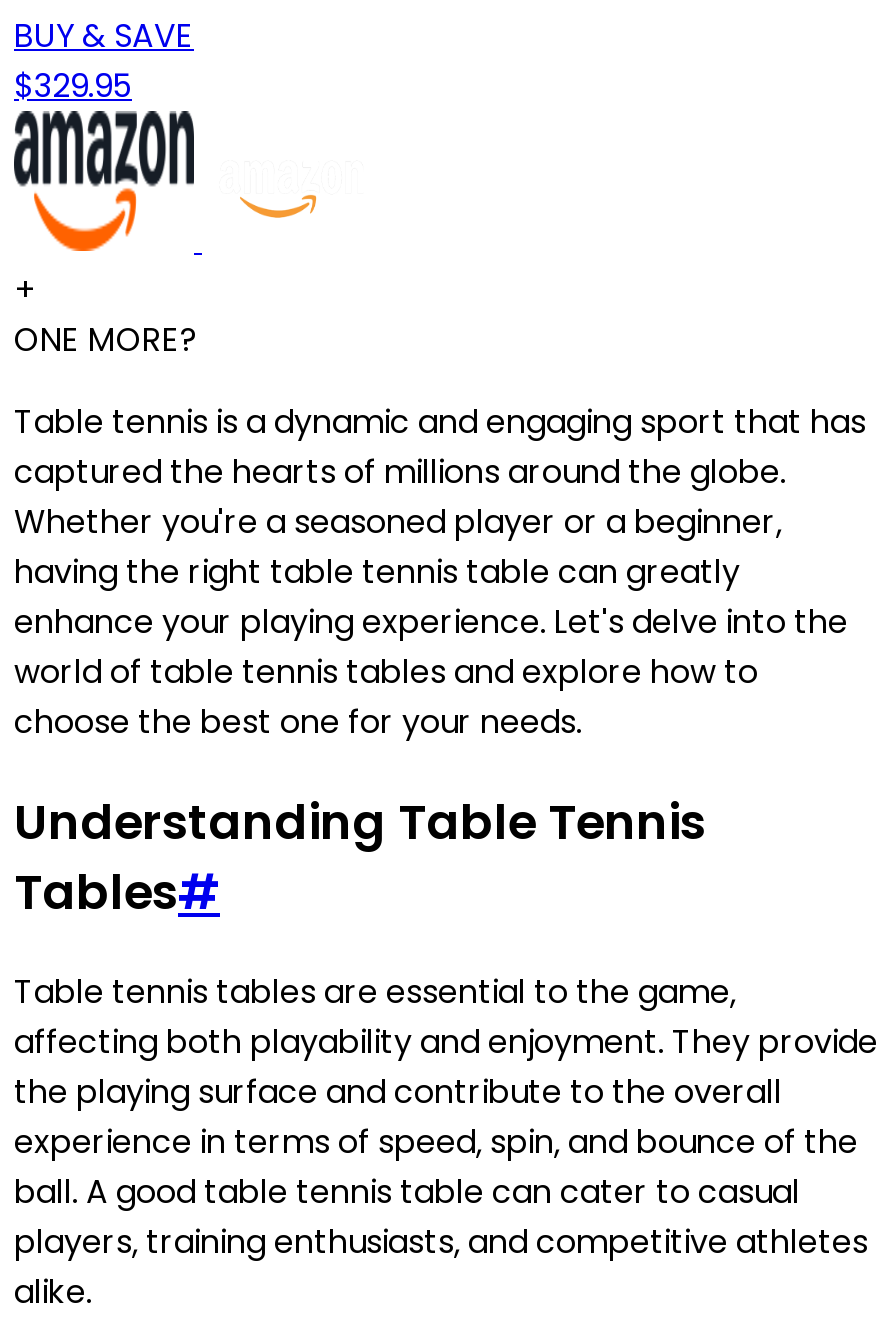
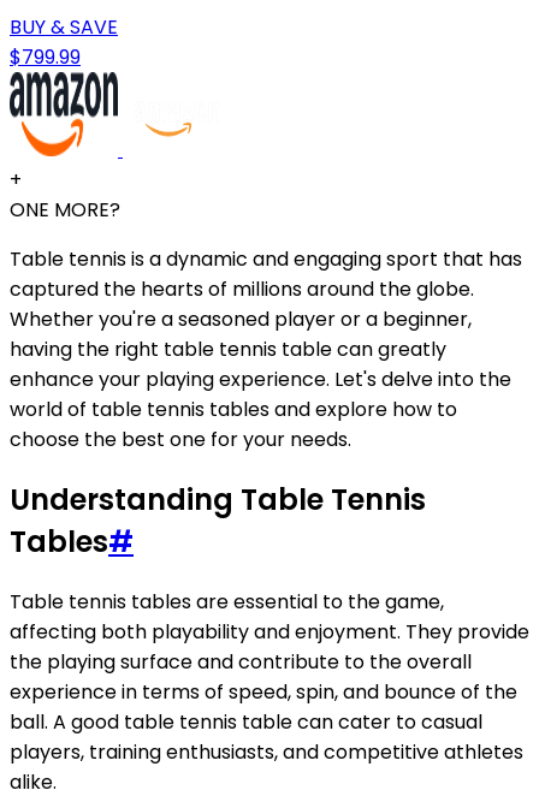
[14,64,132,110] $329.95 -> [10,44,81,71] $799.99

